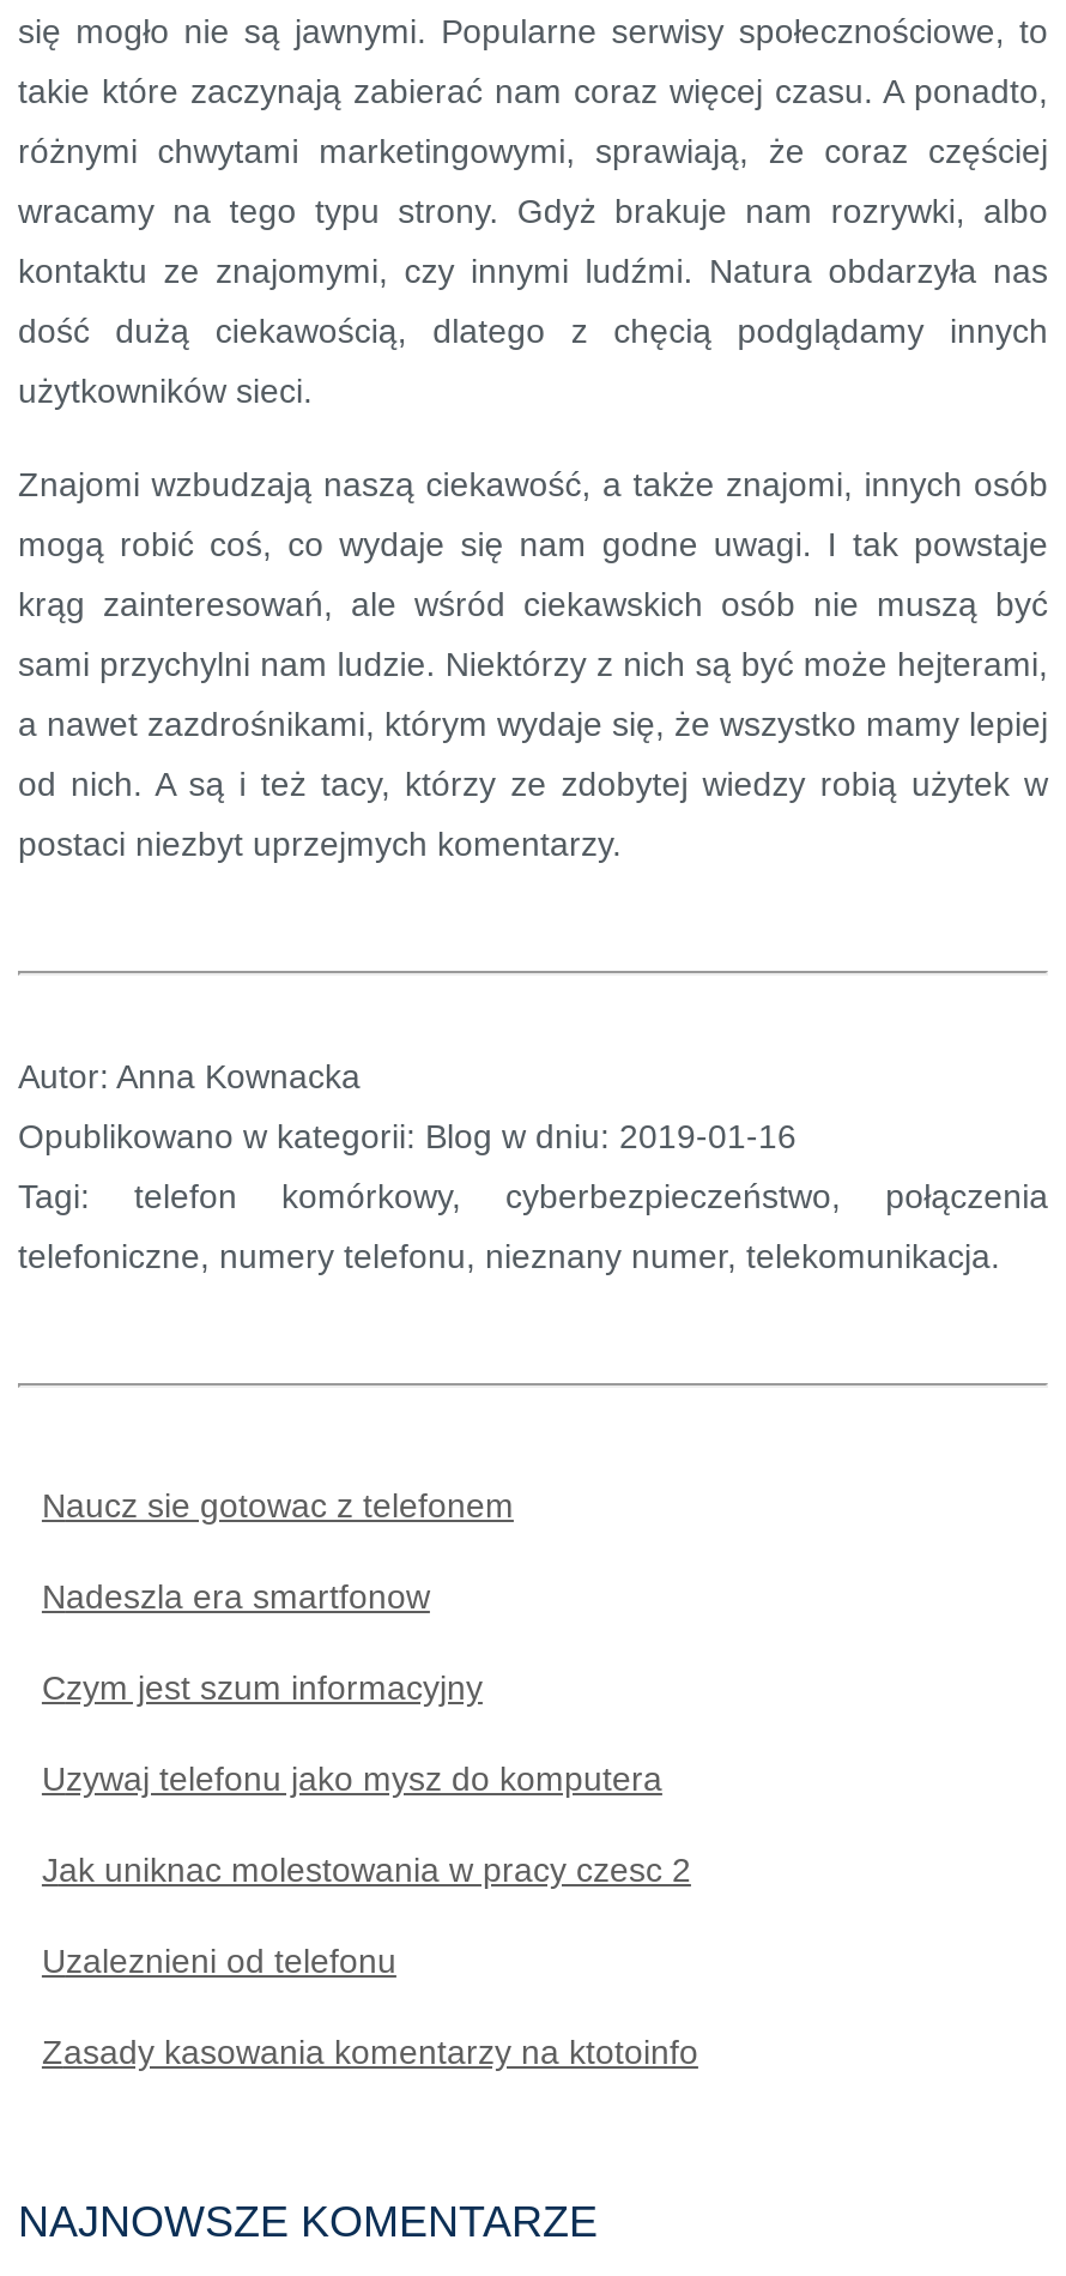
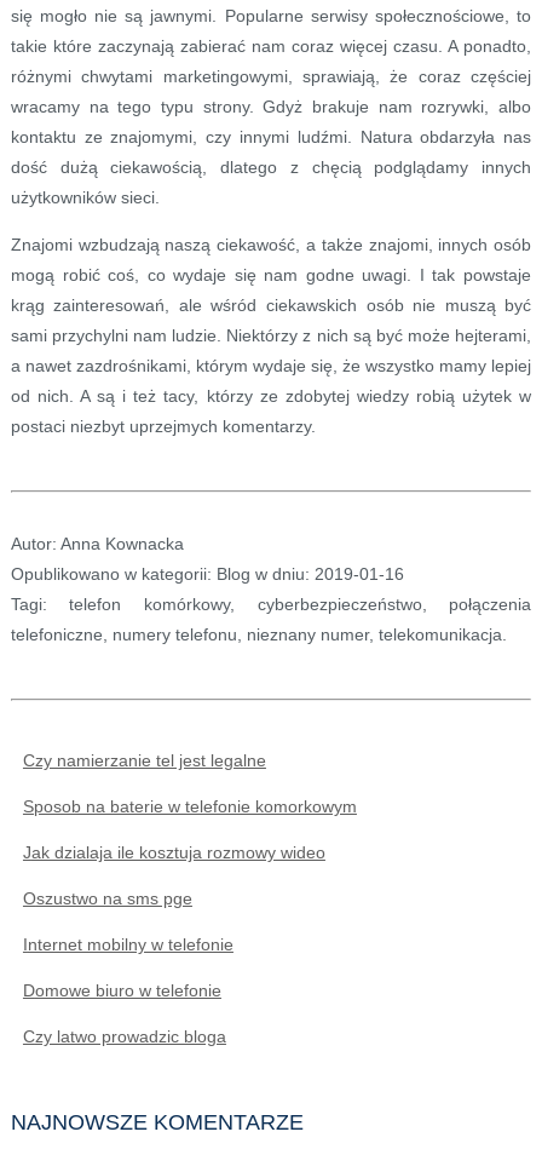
[66,1486,514,1525] Naucz sie gotowac z telefonem -> [35,751,266,770] Czy namierzanie tel jest legalne
[66,1577,430,1616] Nadeszla era smartfonow -> [34,797,357,816] Sposob na baterie w telefonie komorkowym
[66,1668,483,1707] Czym jest szum informacyjny -> [31,843,325,862] Jak dzialaja ile kosztuja rozmowy wideo
[66,1759,662,1798] Uzywaj telefonu jako mysz do komputera -> [36,889,192,908] Oszustwo na sms pge
[59,1851,691,1889] Jak uniknac molestowania w pracy czesc 2 -> [28,935,233,954] Internet mobilny w telefonie
[66,1942,396,1980] Uzaleznieni od telefonu -> [35,981,221,1000] Domowe biuro w telefonie
[63,2033,698,2071] Zasady kasowania komentarzy na ktotoinfo -> [35,1027,226,1046] Czy latwo prowadzic bloga

